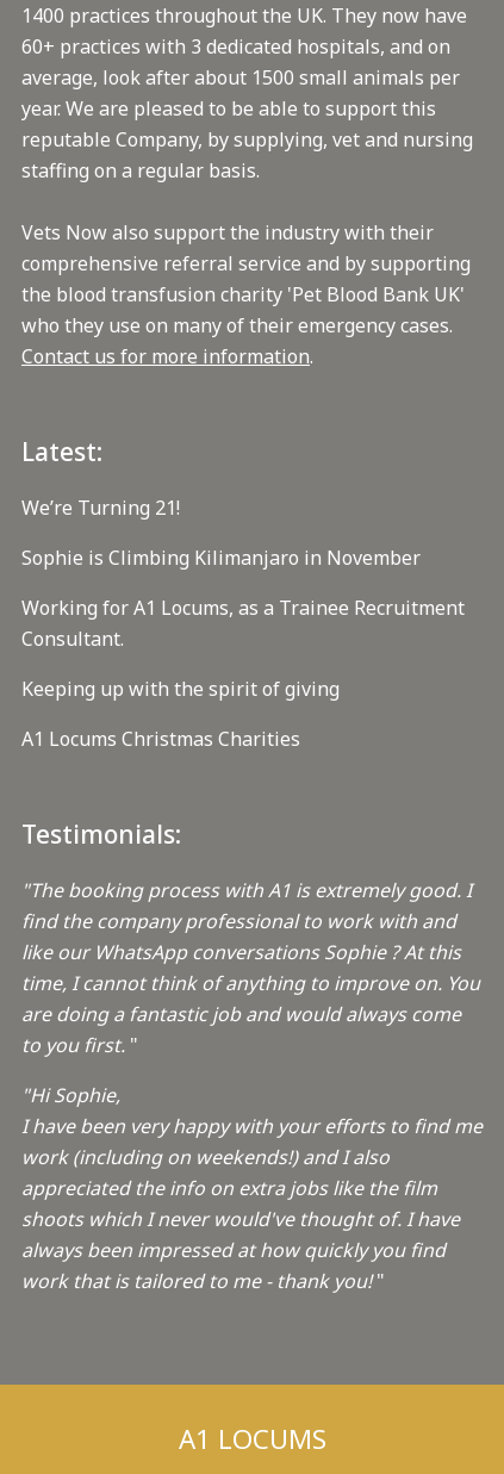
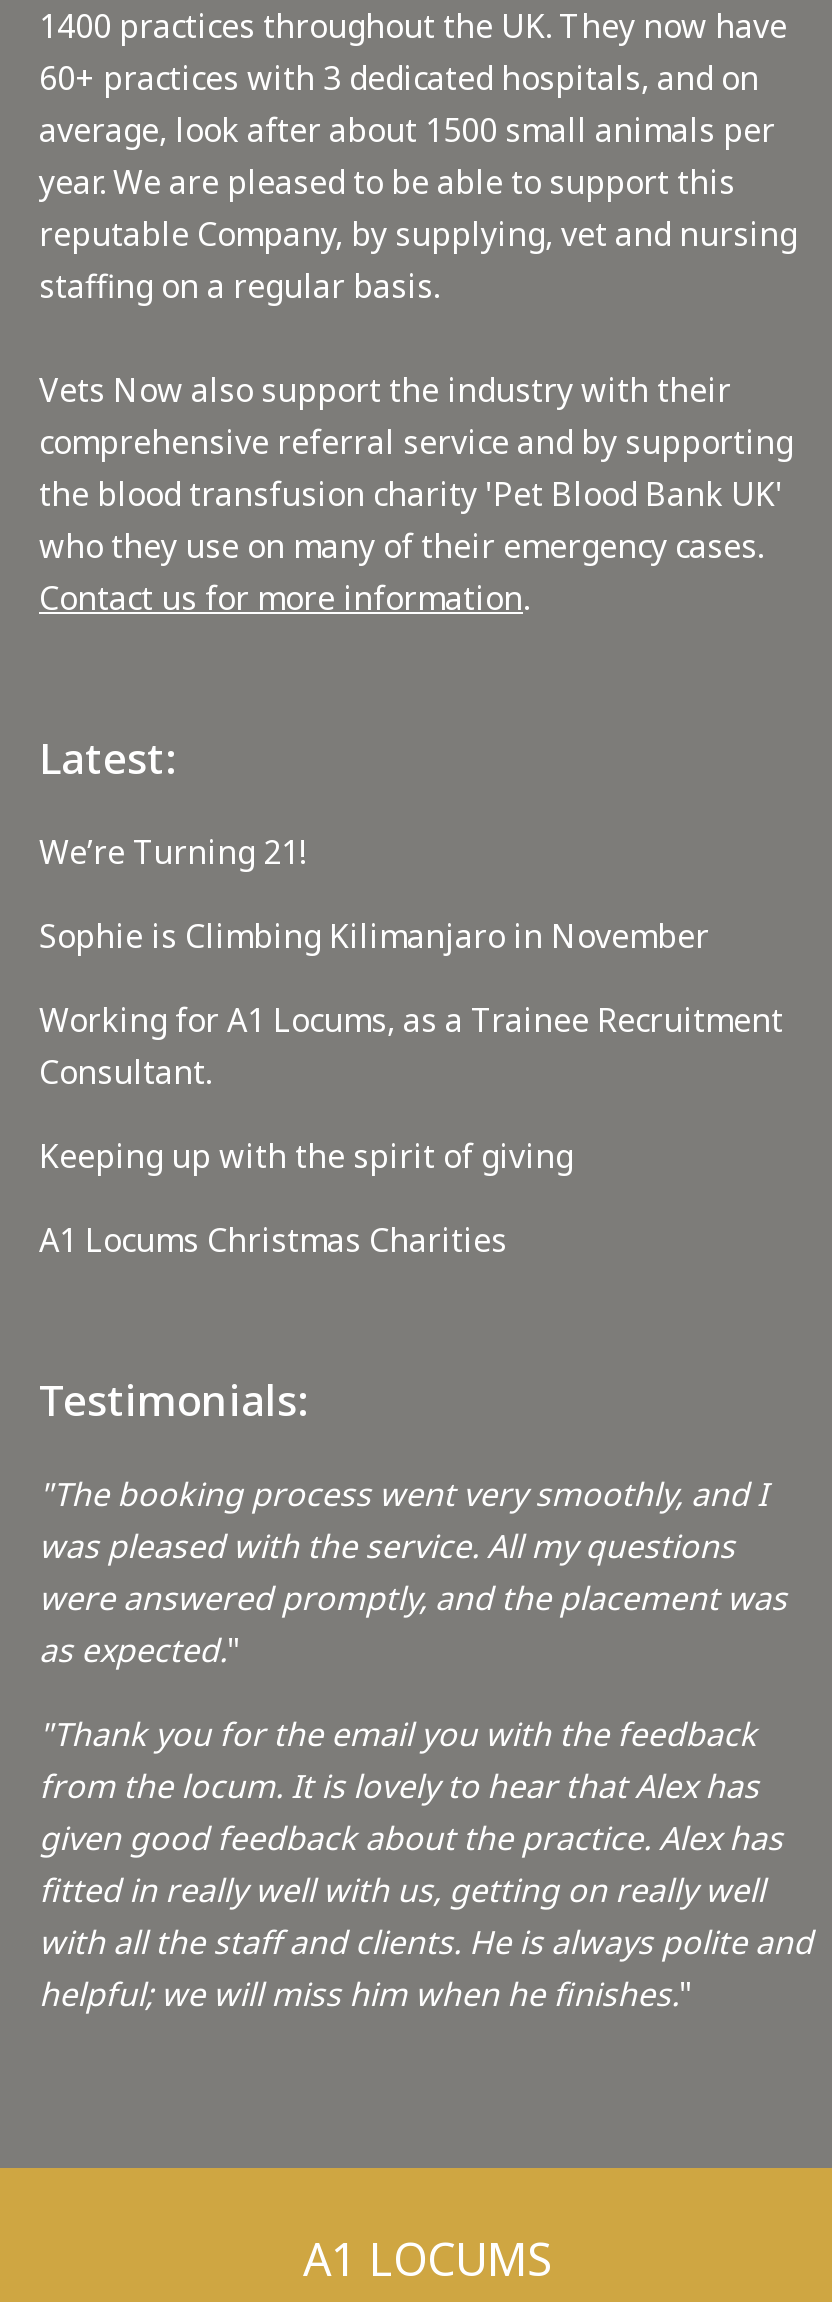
[21,877,480,1058] "The booking process with A1 is extremely good. I | find the company professional to work with and | like our WhatsApp conversations Sophie ? At this | time, I cannot think of anything to improve on. You | are doing a fantastic job and would always come | to you first. " -> [39,1472,787,1672] "The booking process went very smoothly, and I | was pleased with the service. All my questions | were answered promptly, and the placement was | as expected."
[21,1082,483,1294] "Hi Sophie, | I have been very happy with your efforts to find me | work (including on weekends!) and I also | appreciated the info on extra jobs like the film | shoots which I never would've thought of. I have | always been impressed at how quickly you find | work that is tailored to me - thank you!" -> [39,1712,813,2016] "Thank you for the email you with the feedback | from the locum. It is lovely to hear that Alex has | given good feedback about the practice. Alex has | fitted in really well with us, getting on really well | with all the staff and clients. He is always polite and | helpful; we will miss him when he finishes."

